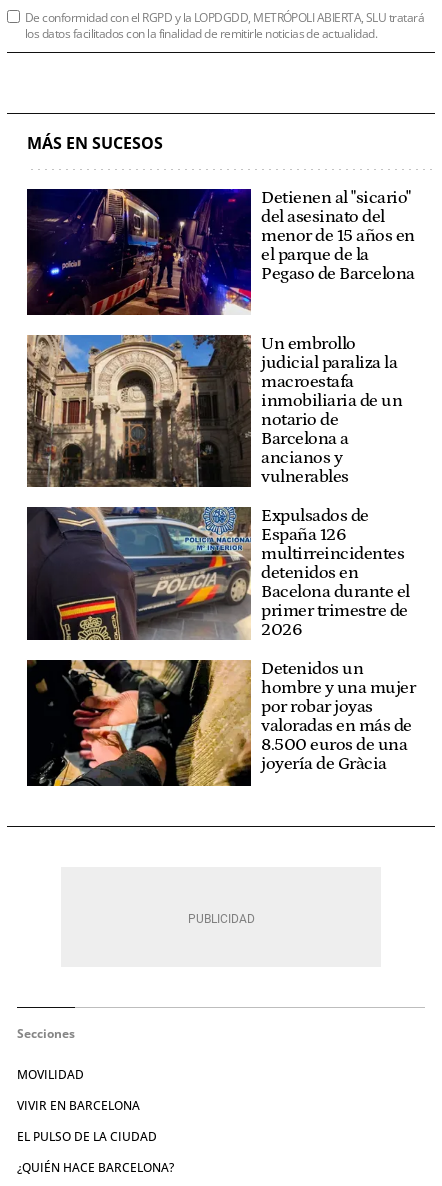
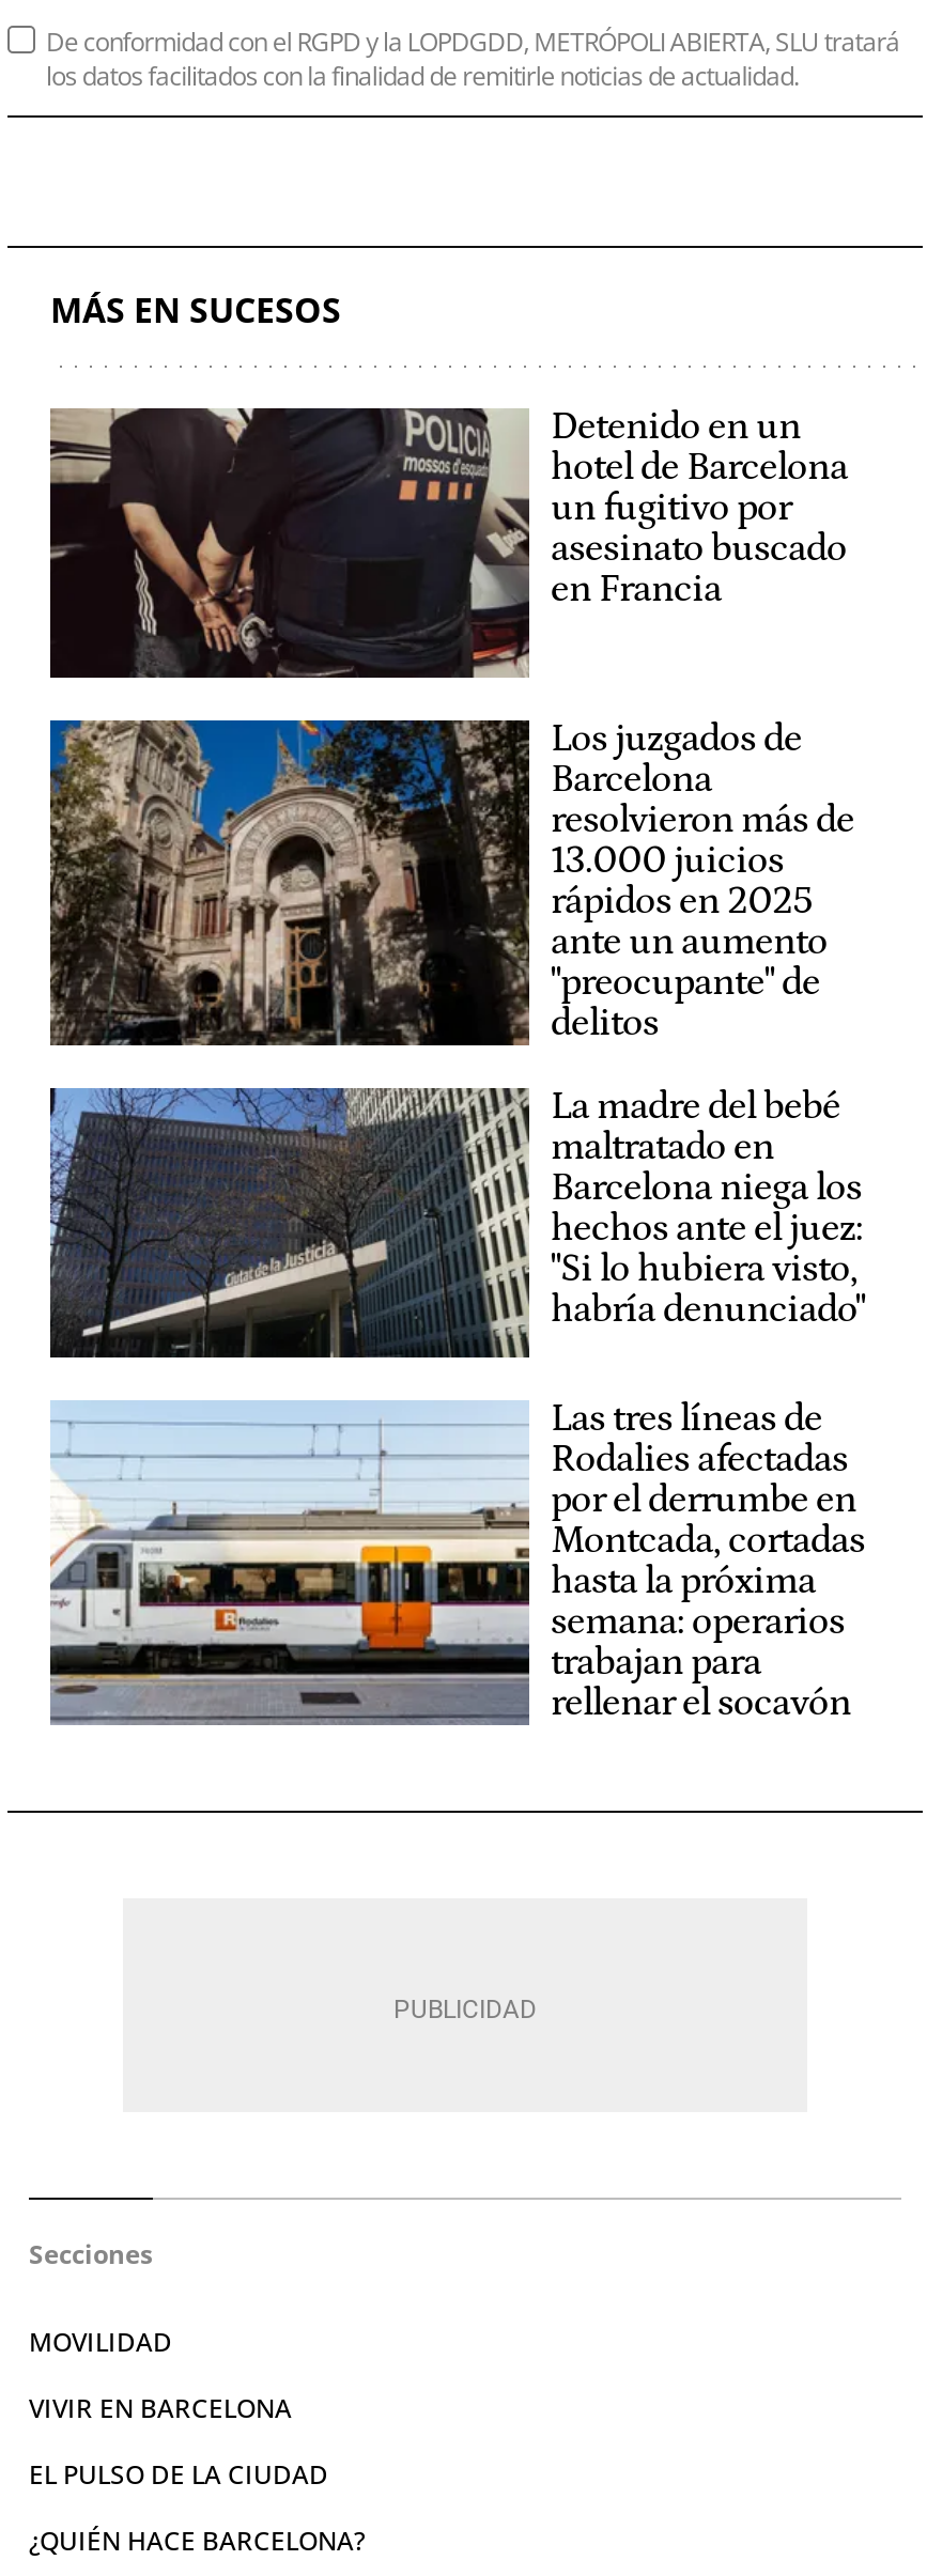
[26,187,414,315] [image] | Detienen al "sicario" | del asesinato del | menor de 15 años en | el parque de la | Pegaso de Barcelona -> [48,405,848,678] [image] | Detenido en un | hotel de Barcelona | un fugitivo por | asesinato buscado | en Francia
[27,333,402,487] [image] | Un embrollo | judicial paraliza la | macroestafa | inmobiliaria de un | notario de | Barcelona a | ancianos y | vulnerables -> [48,717,854,1048] [image] | Los juzgados de | Barcelona | resolvieron más de | 13.000 juicios | rápidos en 2025 | ante un aumento | "preocupante" de | delitos
[26,505,409,641] [image] | Expulsados de | España 126 | multirreincidentes | detenidos en | Bacelona durante el | primer trimestre de | 2026 -> [48,1085,865,1372] [image] | La madre del bebé | maltratado en | Barcelona niega los | hechos ante el juez: | "Si lo hubiera visto, | habría denunciado"
[26,654,415,787] [image] | Detenidos un | hombre y una mujer | por robar joyas | valoradas en más de | 8.500 euros de una | joyería de Gràcia -> [48,1397,865,1727] [image] | Las tres líneas de | Rodalies afectadas | por el derrumbe en | Montcada, cortadas | hasta la próxima | semana: operarios | trabajan para | rellenar el socavón

